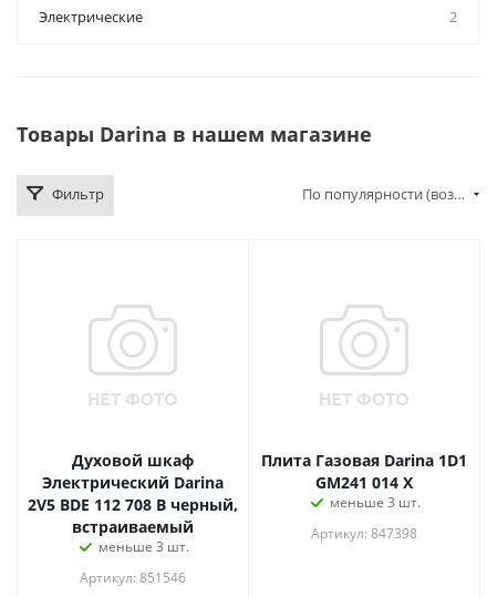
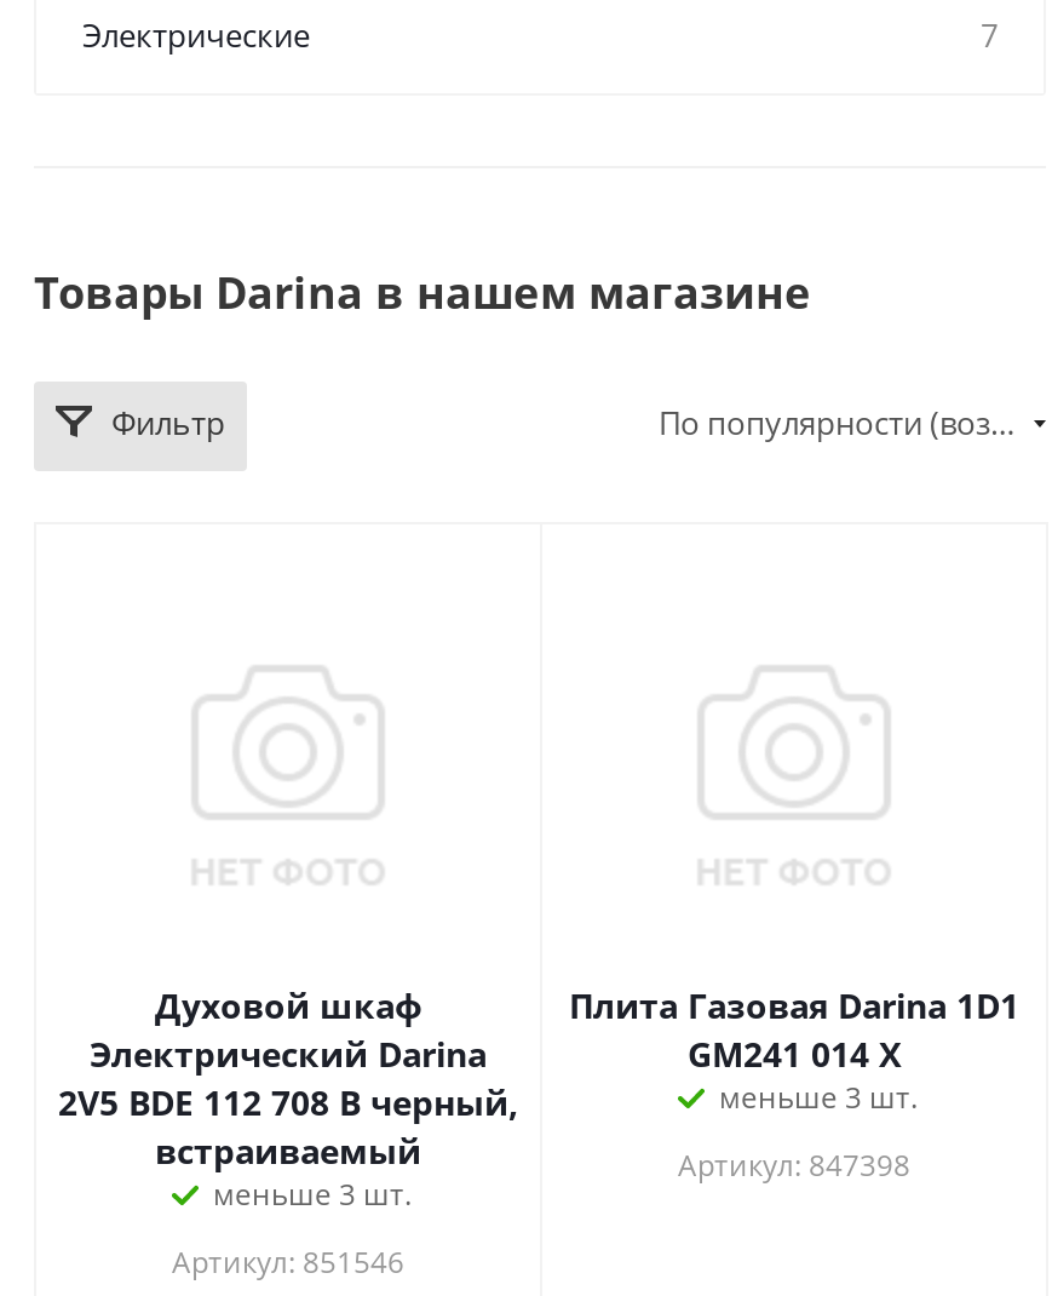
[449,7,457,27] 2 -> [981,13,998,57] 7

